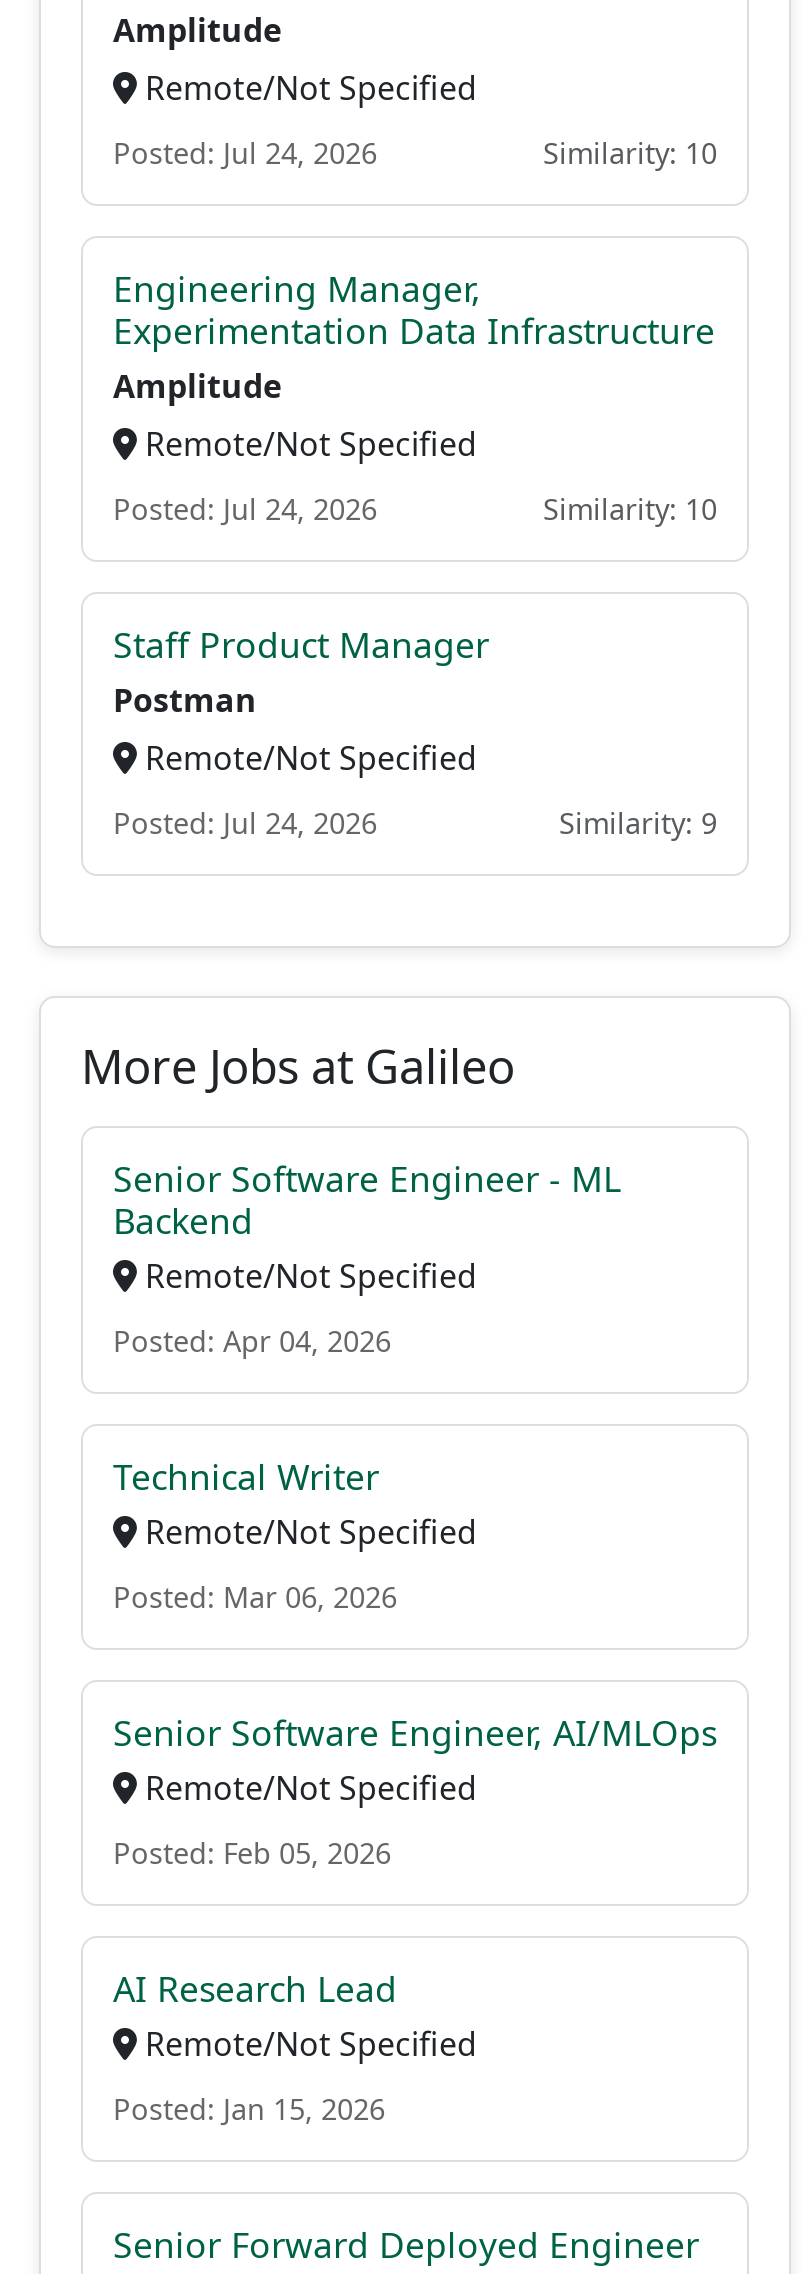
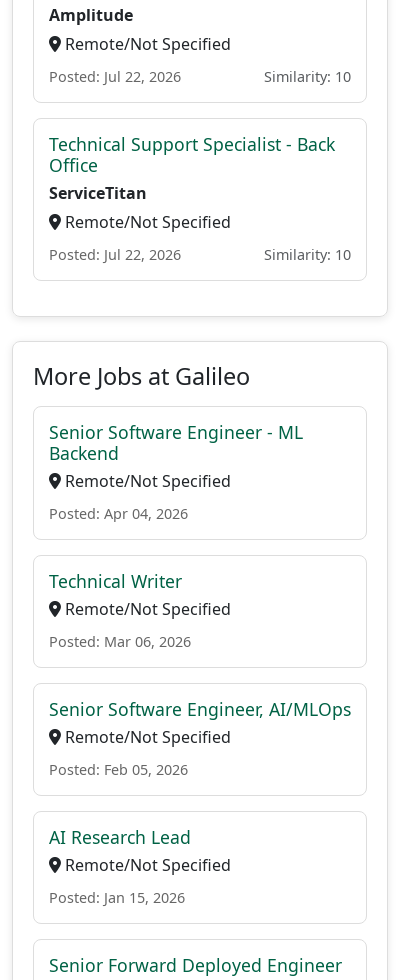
[113,134,377,172] Posted: Jul 24, 2026 -> [49,67,181,86] Posted: Jul 22, 2026
[113,264,715,408] Engineering Manager, | Experimentation Data Infrastructure | Amplitude -> [49,132,335,204] Technical Support Specialist - Back | Office | ServiceTitan
[113,490,377,528] Posted: Jul 24, 2026 -> [49,245,181,264] Posted: Jul 22, 2026
[113,620,717,842] Staff Product Manager | Postman | Remote/Not Specified | Posted: Jul 24, 2026 | Similarity: 9 -> none

